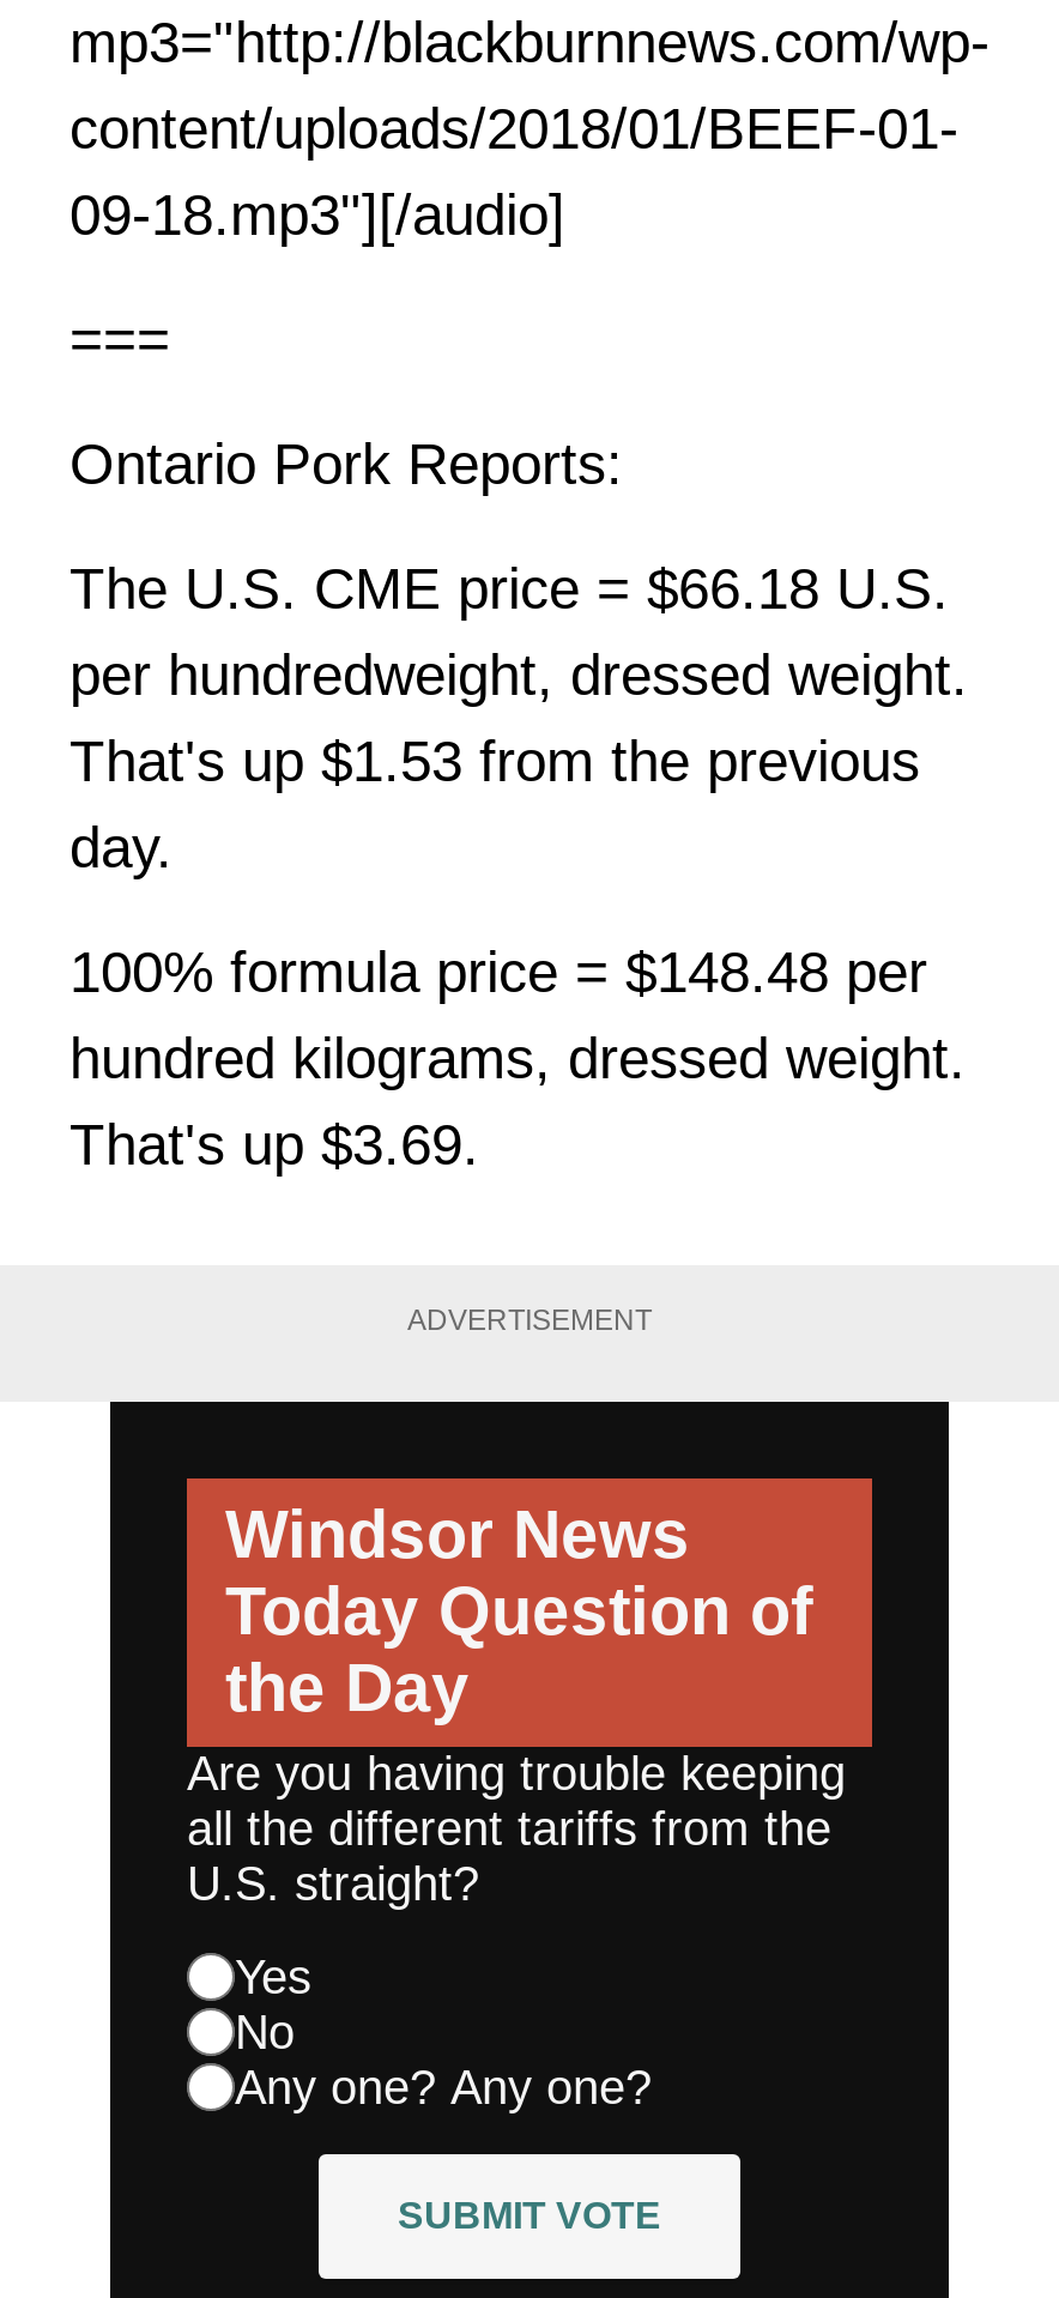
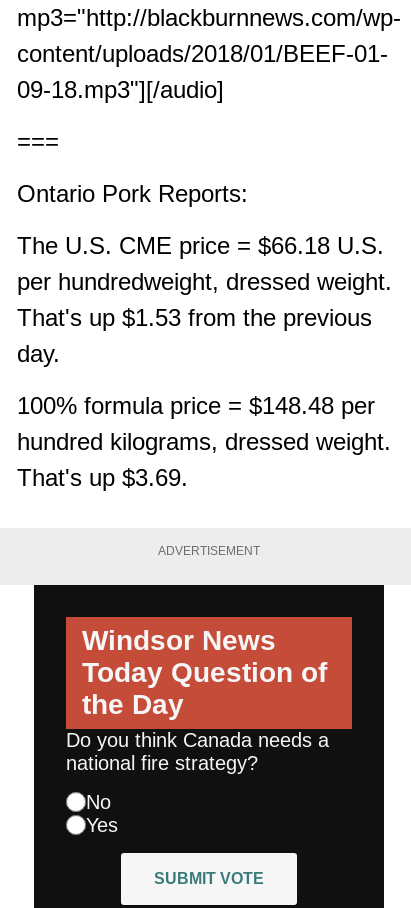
[187,1747,846,2003] Are you having trouble keeping | all the different tariffs from the | U.S. straight? | Yes -> [66,729,329,774] Do you think Canada needs a | national fire strategy?
[235,2061,652,2113] Any one? Any one? -> [86,814,118,836] Yes

